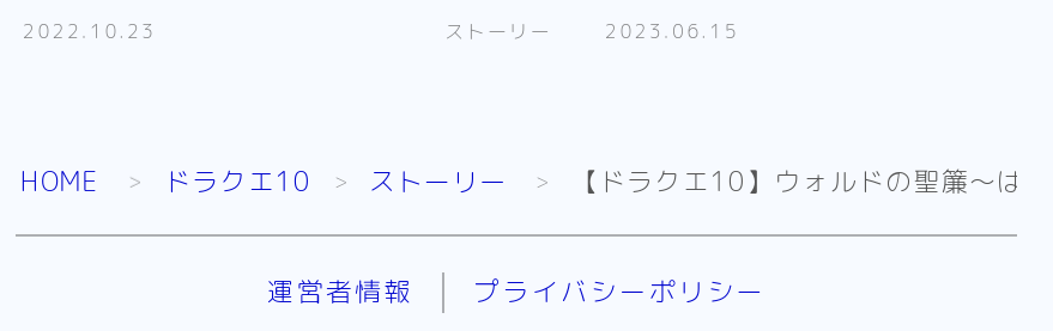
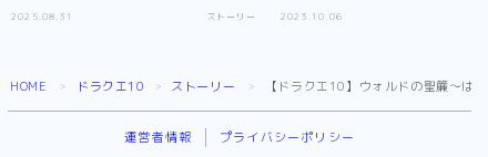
[23,16,157,45] 2022.10.23 -> [11,10,73,23] 2025.08.31
[444,16,739,45] ストーリー 2023.06.15 -> [206,10,343,23] ストーリー 2023.10.06

